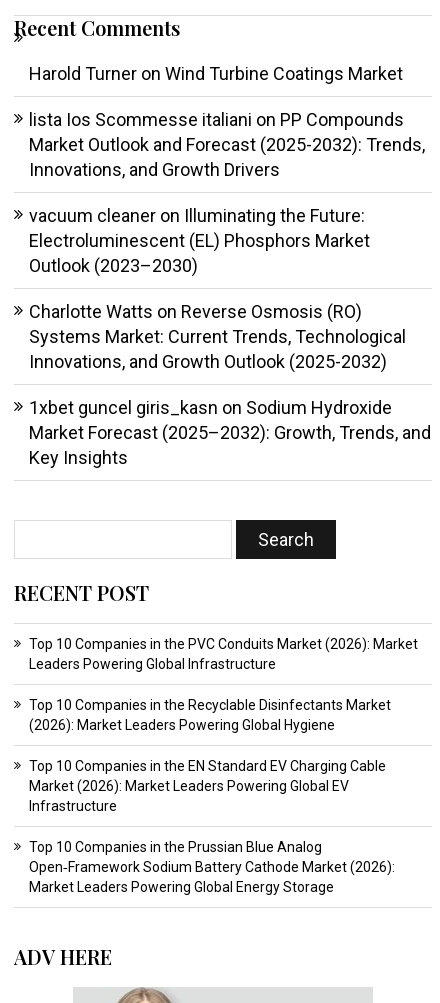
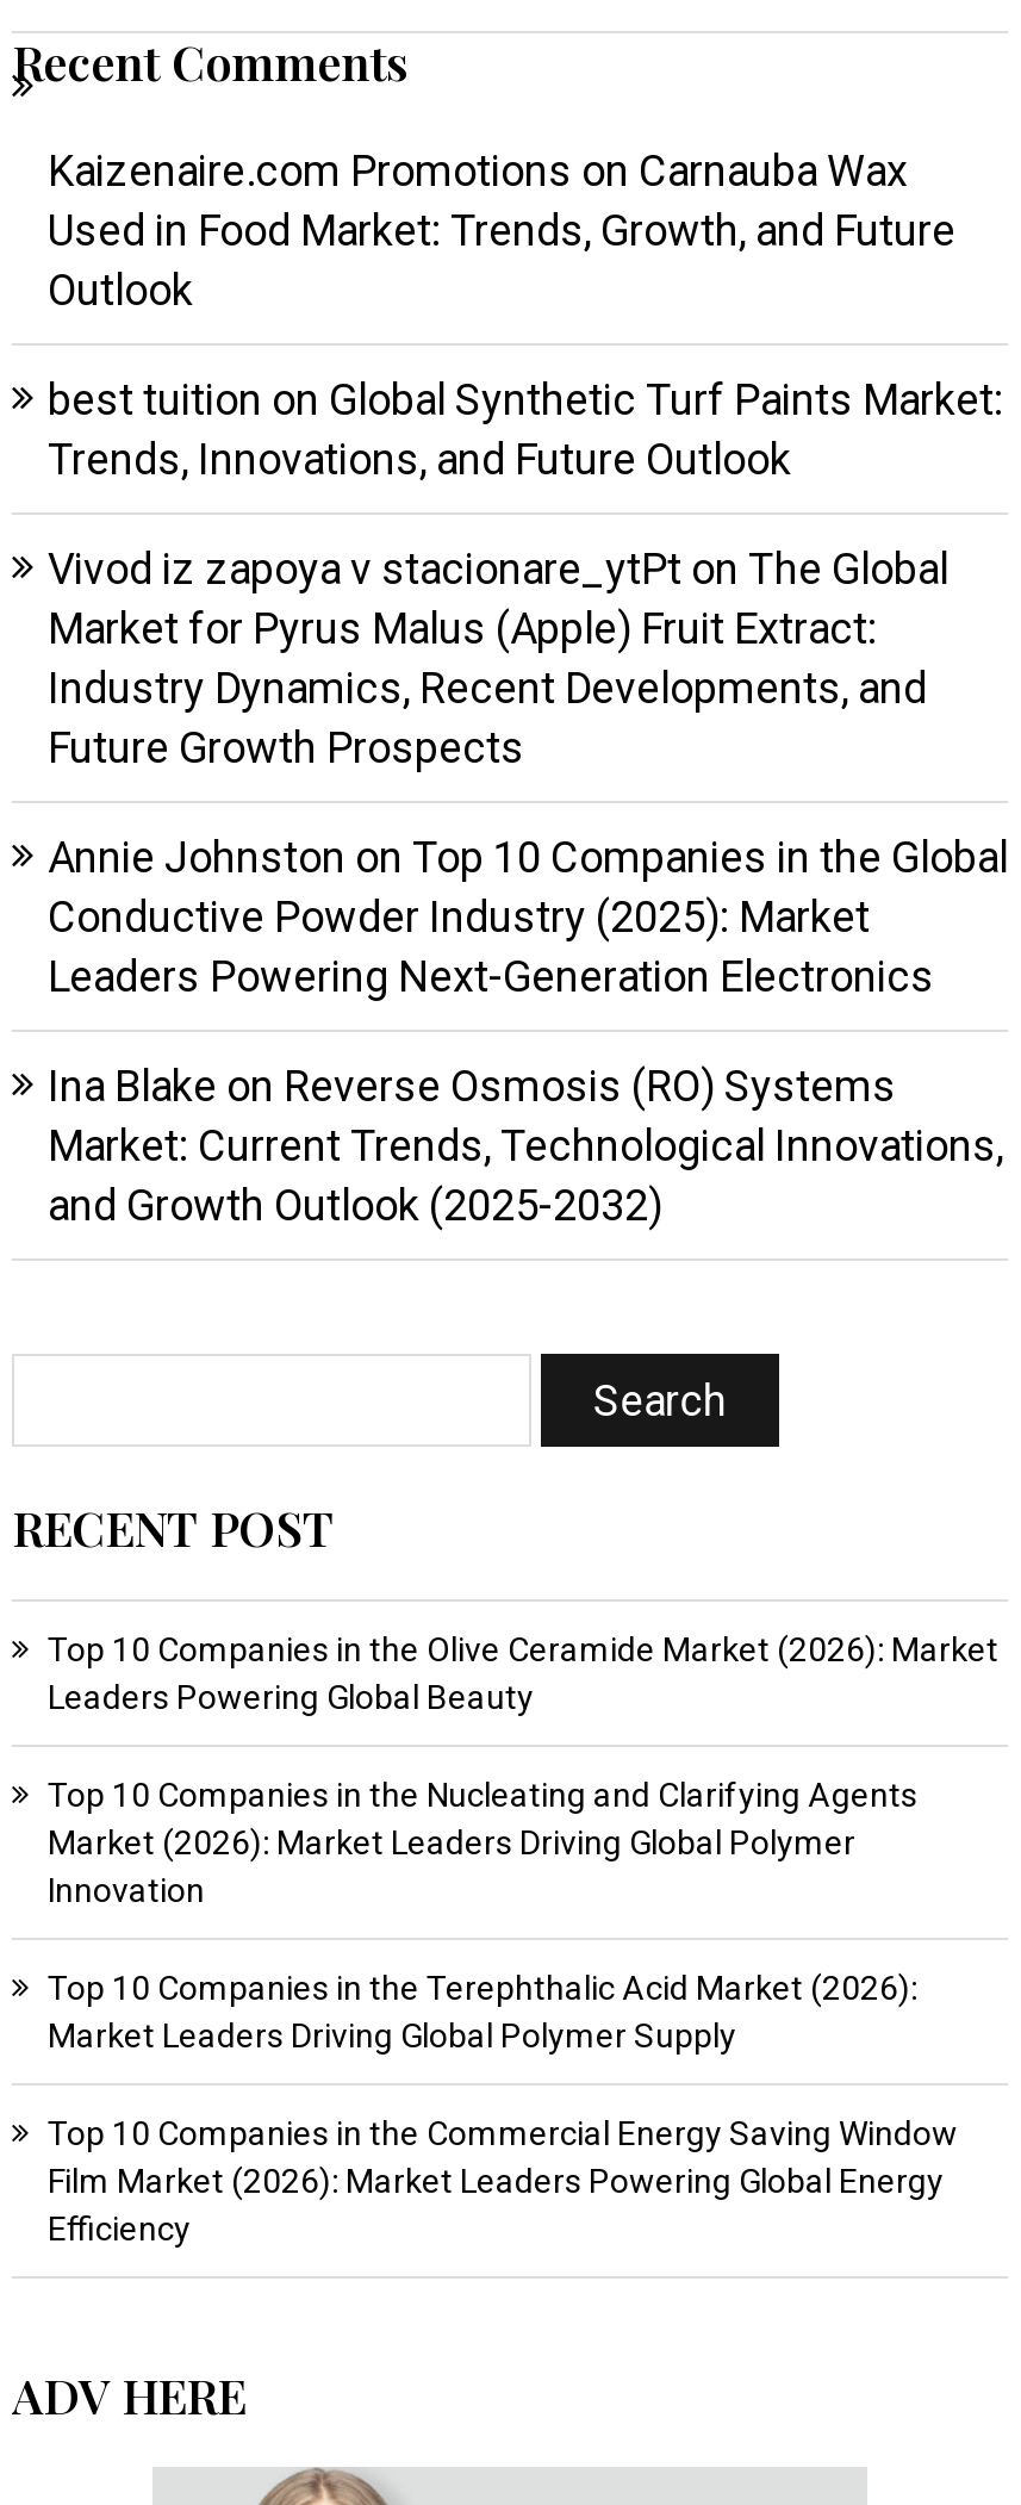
[29,63,403,84] Harold Turner on Wind Turbine Coatings Market -> [48,146,955,315] Kaizenaire.com Promotions on Carnauba Wax | Used in Food Market: Trends, Growth, and Future | Outlook
[29,109,425,180] lista Ios Scommesse italiani on PP Compounds | Market Outlook and Forecast (2025-2032): Trends, | Innovations, and Growth Drivers -> [48,375,1003,485] best tuition on Global Synthetic Turf Paints Market: | Trends, Innovations, and Future Outlook
[29,205,370,276] vacuum cleaner on Illuminating the Future: | Electroluminescent (EL) Phosphors Market | Outlook (2023–2030) -> [48,544,948,773] Vivod iz zapoya v stacionare_ytPt on The Global | Market for Pyrus Malus (Apple) Fruit Extract: | Industry Dynamics, Recent Developments, and | Future Growth Prospects
[29,301,406,372] Charlotte Watts on Reverse Osmosis (RO) | Systems Market: Current Trends, Technological | Innovations, and Growth Outlook (2025-2032) -> [48,833,1008,1002] Annie Johnston on Top 10 Companies in the Global | Conductive Powder Industry (2025): Market | Leaders Powering Next-Generation Electronics
[29,397,431,468] 1xbet guncel giris_kasn on Sodium Hydroxide | Market Forecast (2025–2032): Growth, Trends, and | Key Insights -> [48,1061,1003,1231] Ina Blake on Reverse Osmosis (RO) Systems | Market: Current Trends, Technological Innovations, | and Growth Outlook (2025-2032)
[29,636,418,672] Top 10 Companies in the PVC Conduits Market (2026): Market | Leaders Powering Global Infrastructure -> [48,1631,998,1717] Top 10 Companies in the Olive Ceramide Market (2026): Market | Leaders Powering Global Beauty
[29,697,391,733] Top 10 Companies in the Recyclable Disinfectants Market | (2026): Market Leaders Powering Global Hygiene -> [48,1776,917,1910] Top 10 Companies in the Nucleating and Clarifying Agents | Market (2026): Market Leaders Driving Global Polymer | Innovation
[29,758,386,814] Top 10 Companies in the EN Standard EV Charging Cable | Market (2026): Market Leaders Powering Global EV | Infrastructure -> [48,1969,917,2055] Top 10 Companies in the Terephthalic Acid Market (2026): | Market Leaders Driving Global Polymer Supply
[29,839,395,895] Top 10 Companies in the Prussian Blue Analog | Open‑Framework Sodium Battery Cathode Market (2026): | Market Leaders Powering Global Energy Storage -> [48,2115,958,2248] Top 10 Companies in the Commercial Energy Saving Window | Film Market (2026): Market Leaders Powering Global Energy | Efficiency

